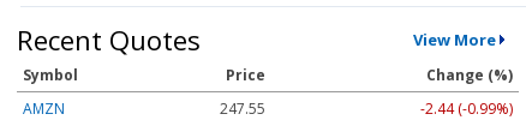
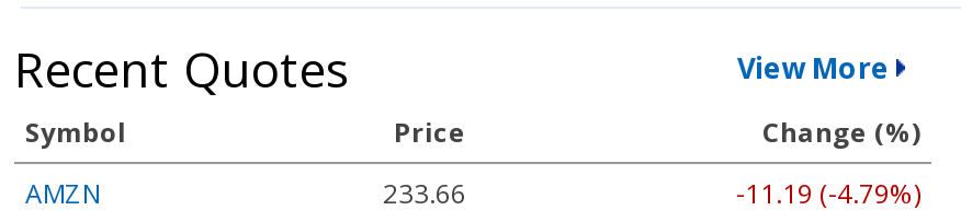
[220,98,265,118] 247.55 -> [383,174,466,211] 233.66
[420,98,513,118] -2.44 (-0.99%) -> [736,174,920,211] -11.19 (-4.79%)

